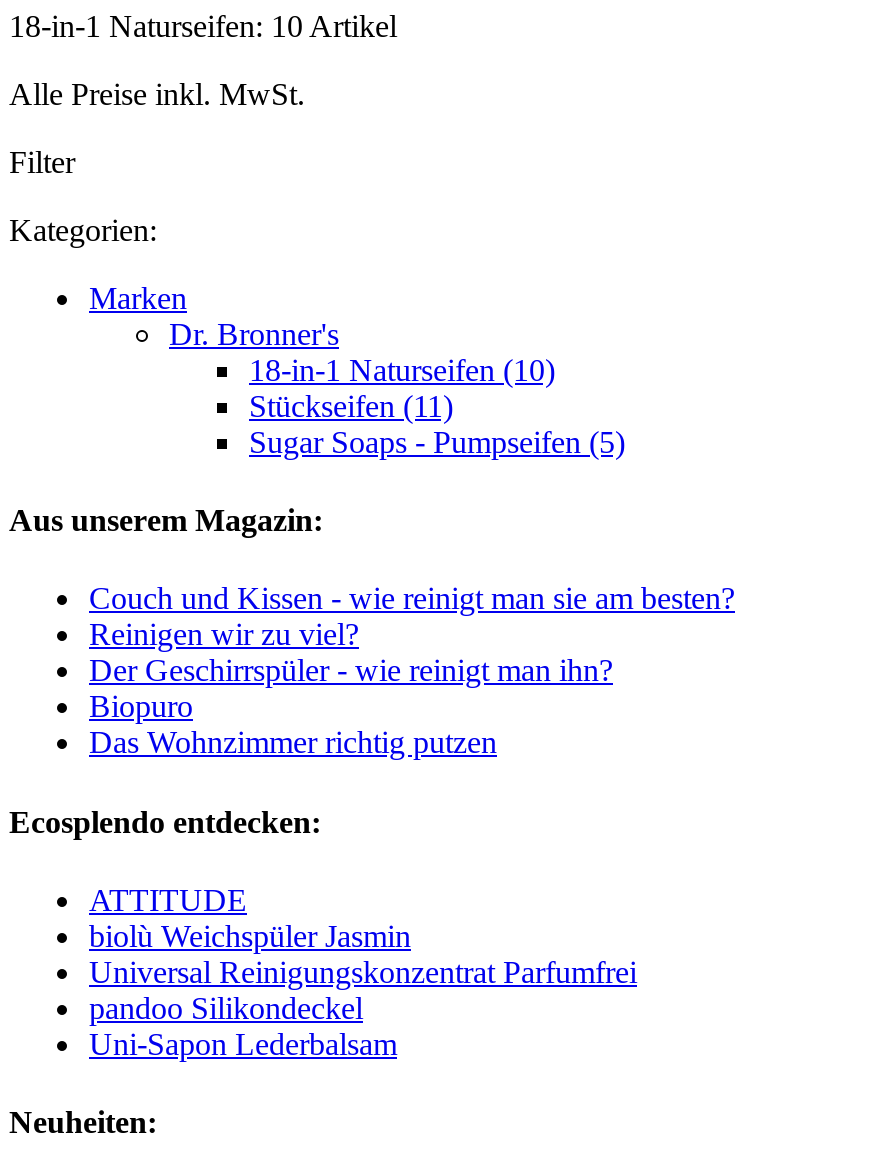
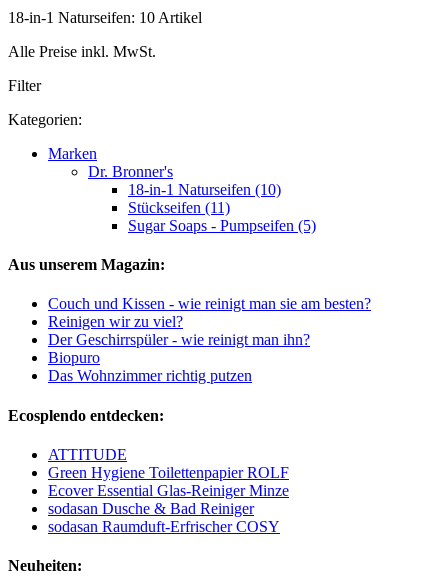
[89,919,637,1061] biolù Weichspüler Jasmin | Universal Reinigungskonzentrat Parfumfrei | pandoo Silikondeckel | Uni-Sapon Lederbalsam -> [48,464,289,535] Green Hygiene Toilettenpapier ROLF | Ecover Essential Glas-Reiniger Minze | sodasan Dusche & Bad Reiniger | sodasan Raumduft-Erfrischer COSY

